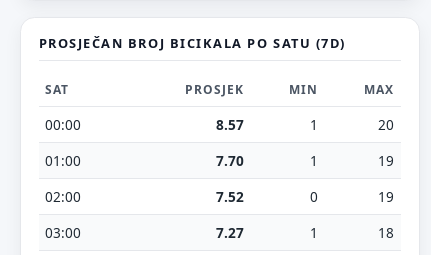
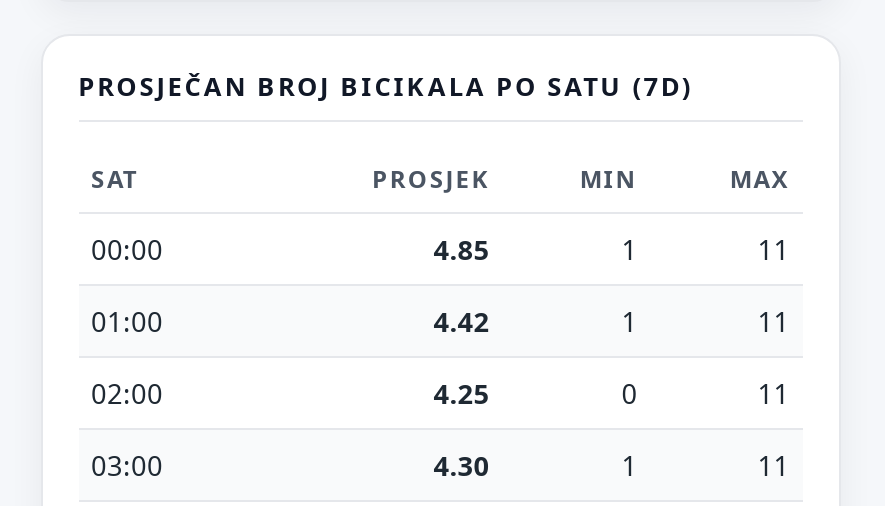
[216,115,244,134] 8.57 -> [433,230,489,268] 4.85
[378,115,394,134] 20 -> [757,230,789,268] 11
[216,151,244,170] 7.70 -> [433,302,489,340] 4.42
[378,151,394,170] 19 -> [757,302,789,340] 11
[216,187,244,206] 7.52 -> [433,374,489,412] 4.25
[378,187,394,206] 19 -> [757,374,789,412] 11
[216,223,244,242] 7.27 -> [433,446,489,484] 4.30
[378,223,394,242] 18 -> [757,446,789,484] 11

